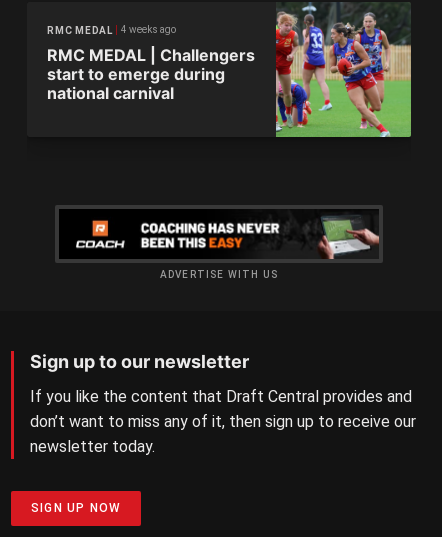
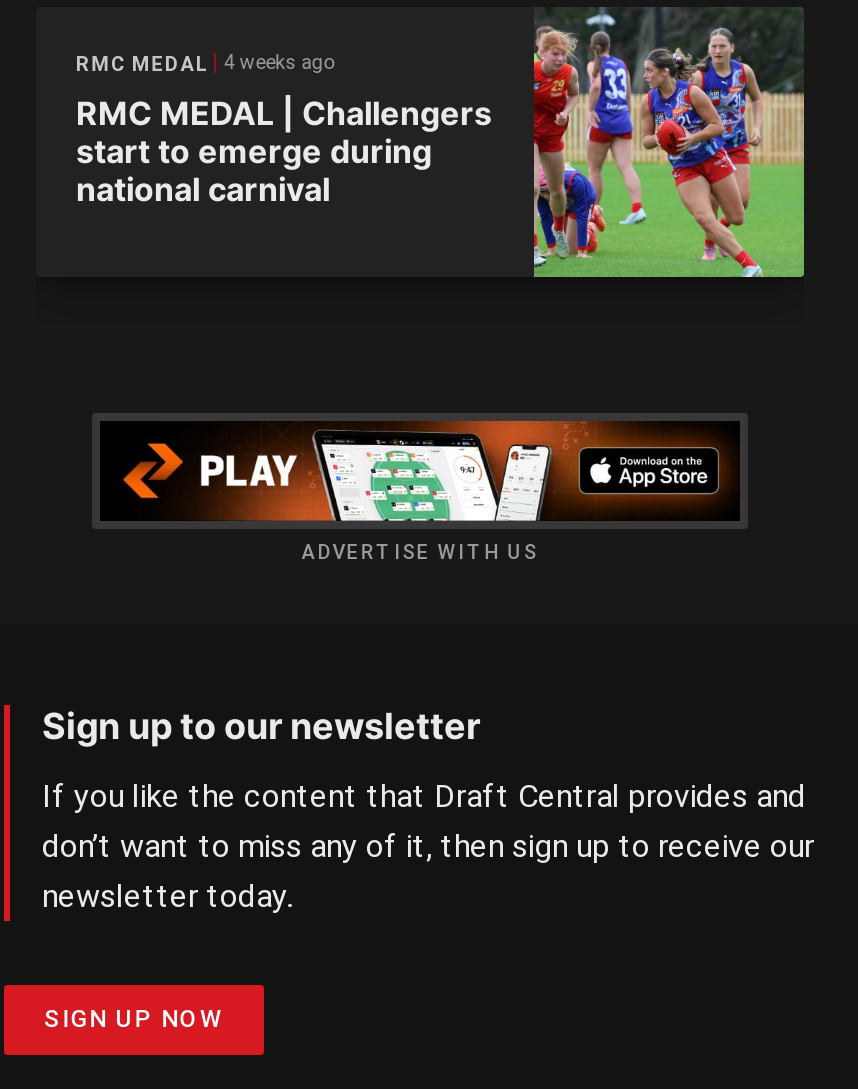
[71,209,380,260] [image] -> [122,419,740,523] [image]

